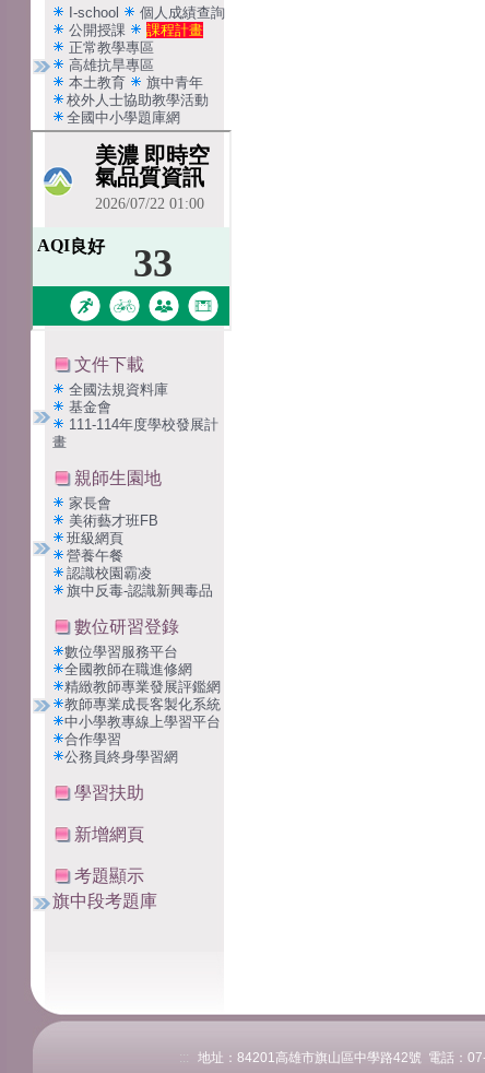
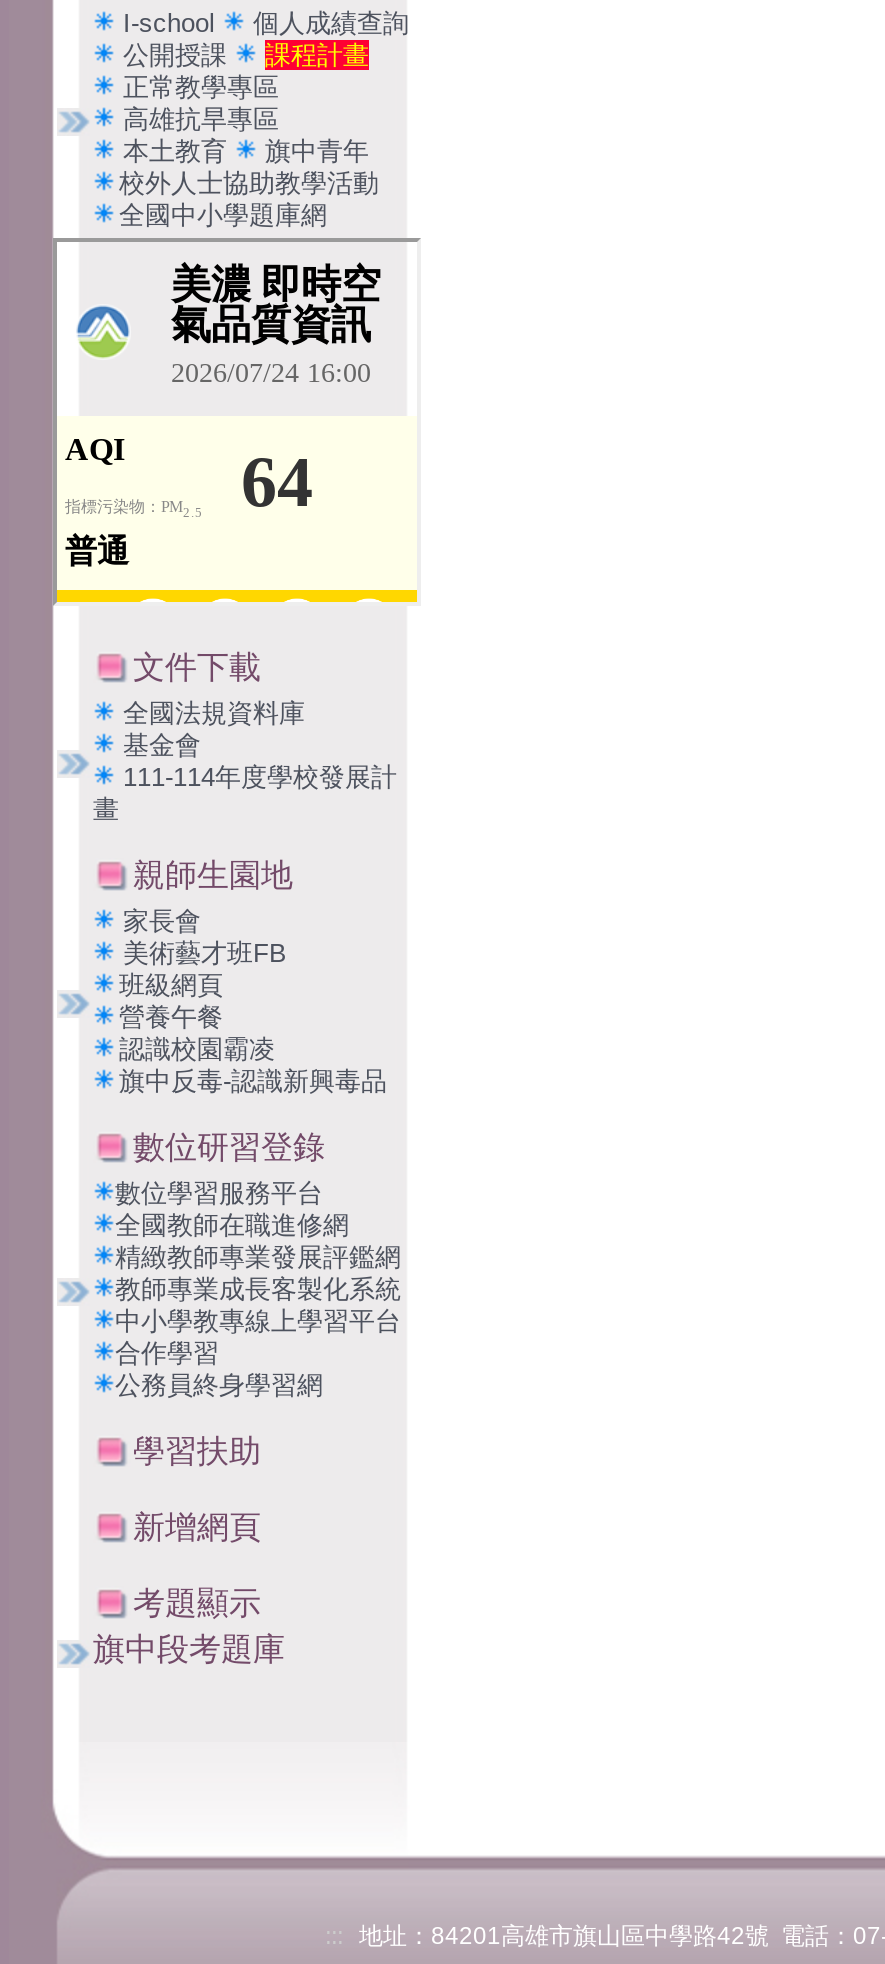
[32,228,230,329] [image] -> [55,418,419,604] [image]

